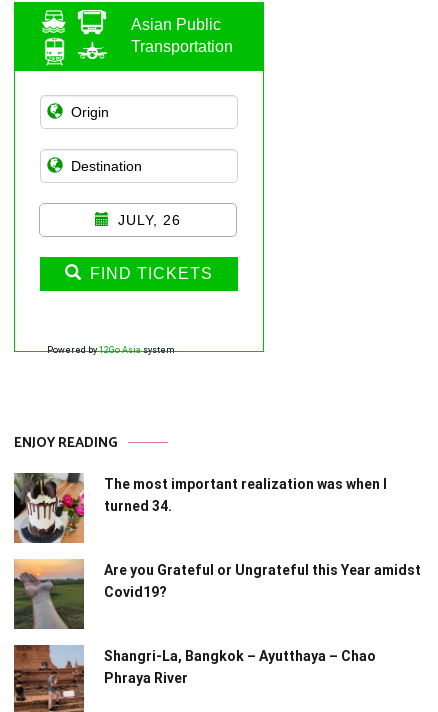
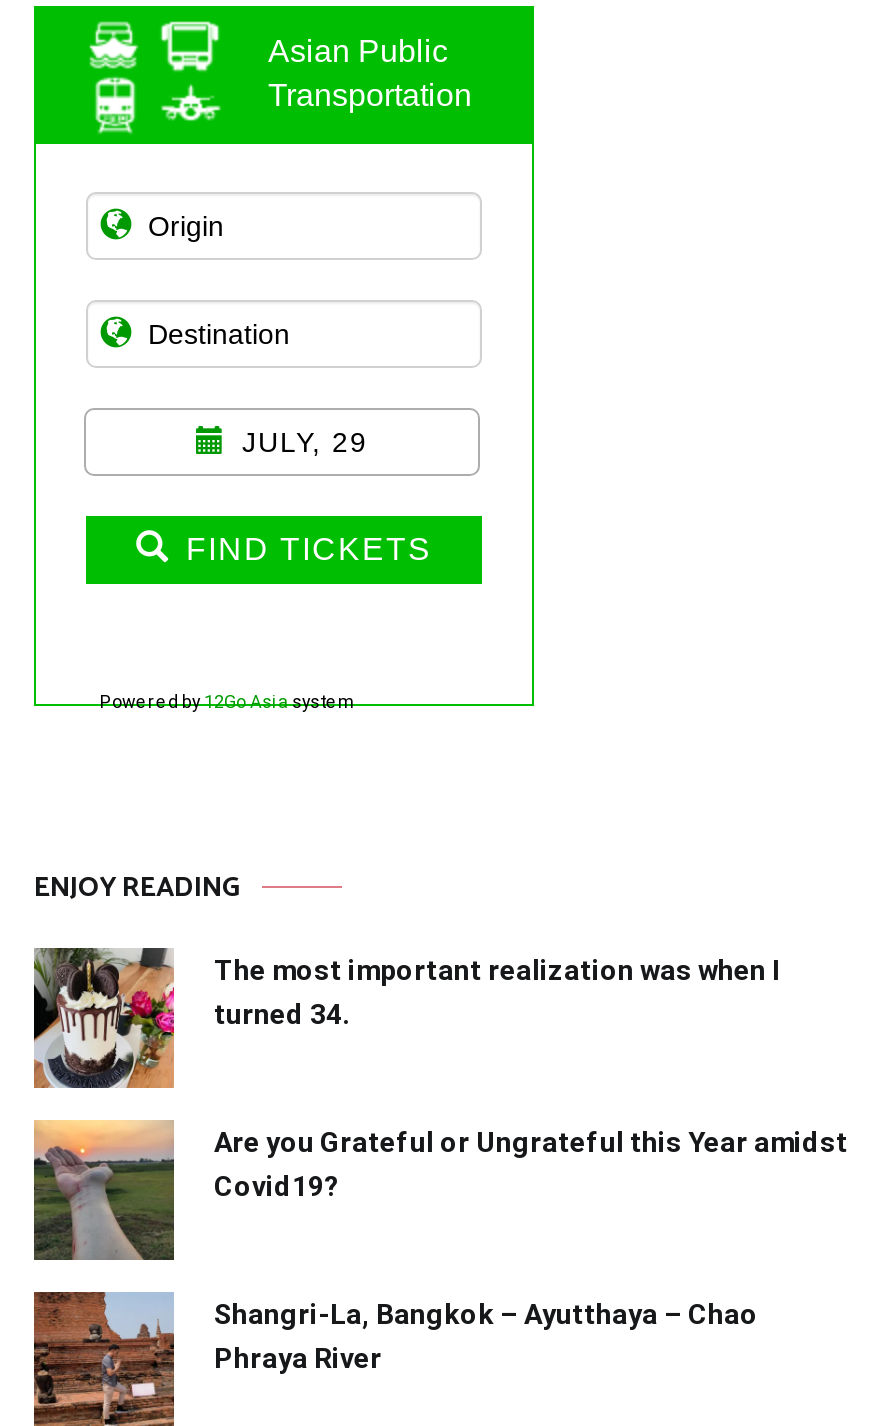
[118,211,181,227] JULY, 26 -> [242,425,368,457] JULY, 29

